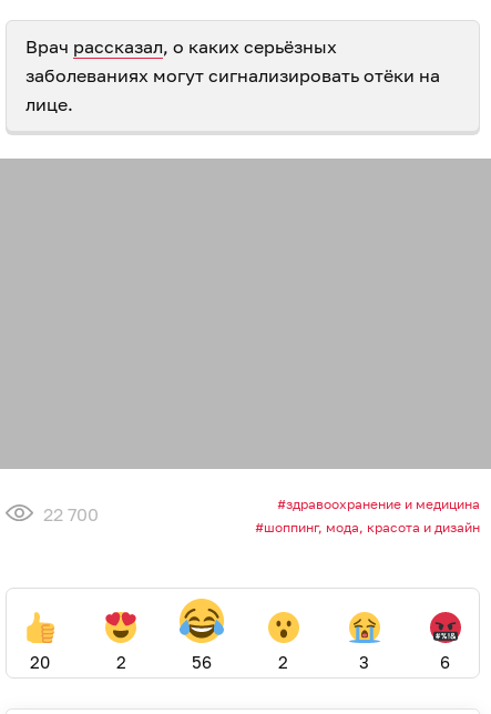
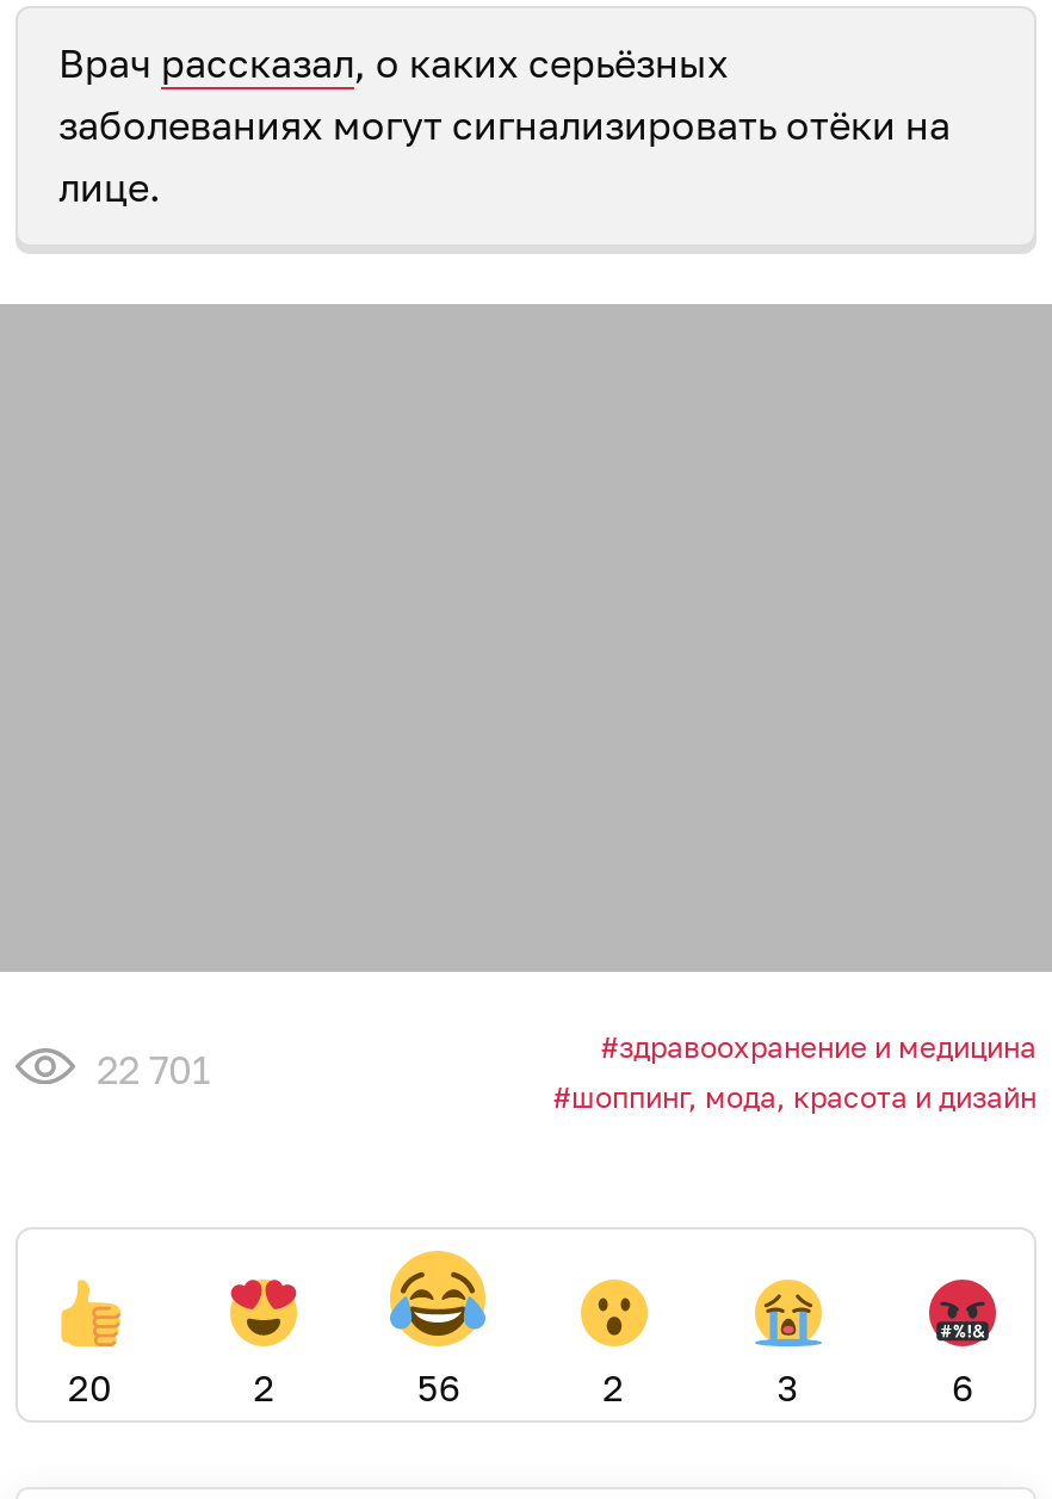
[39,503,99,526] 22 700 -> [87,1046,211,1094] 22 701

